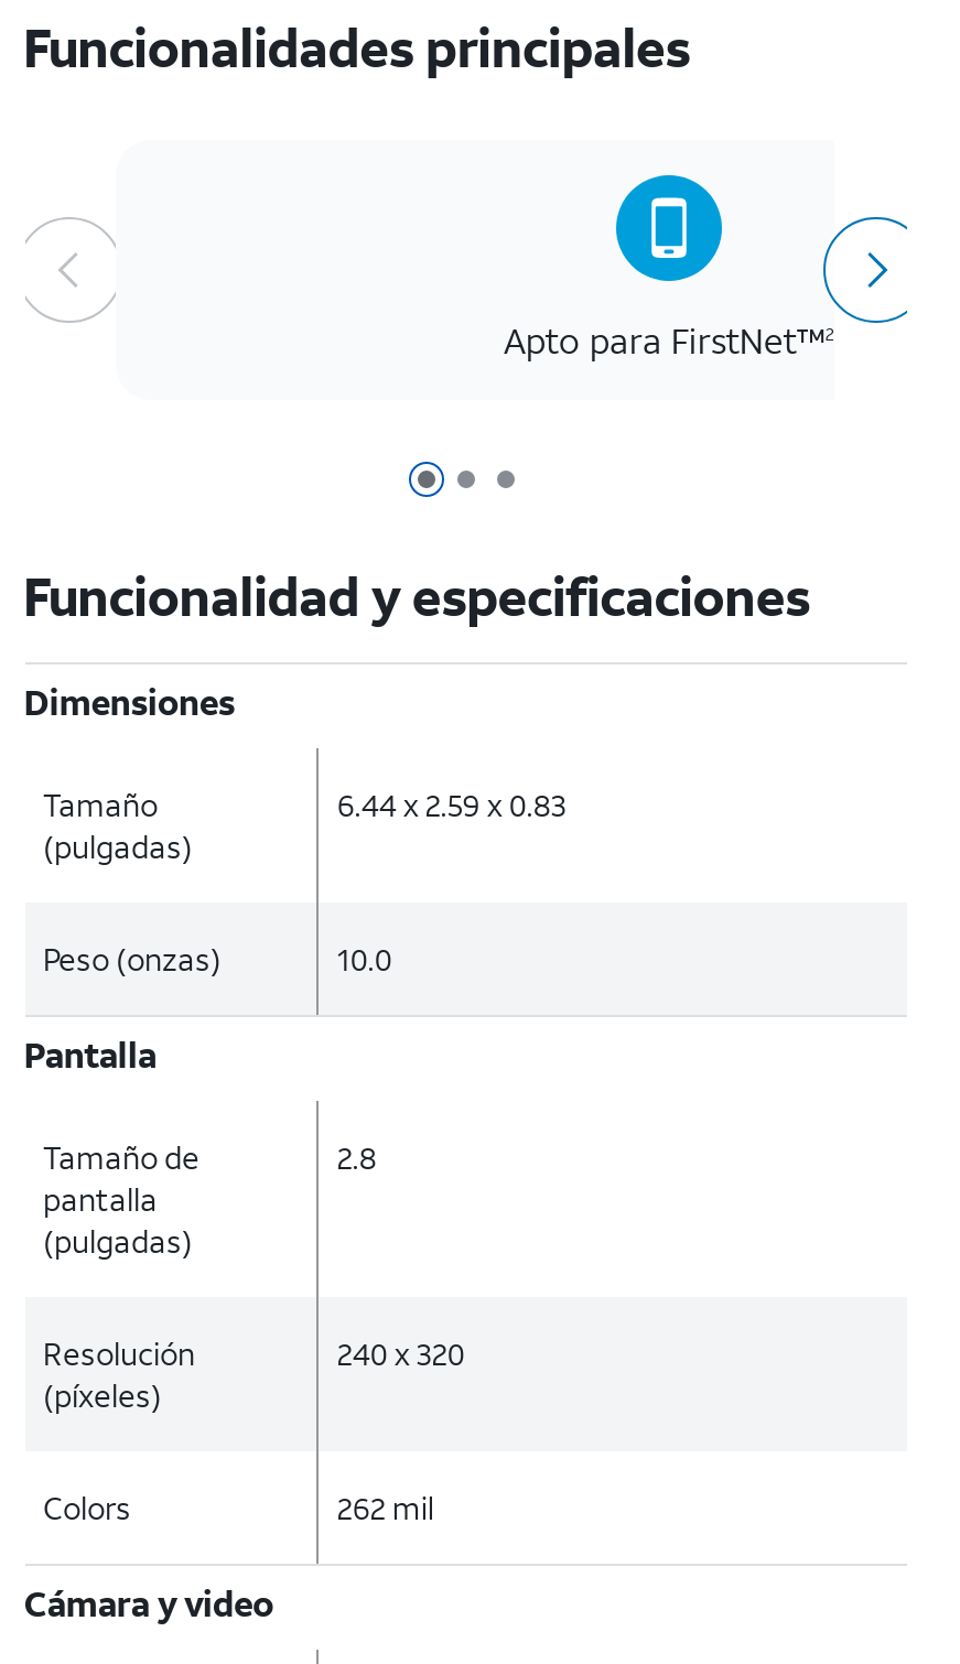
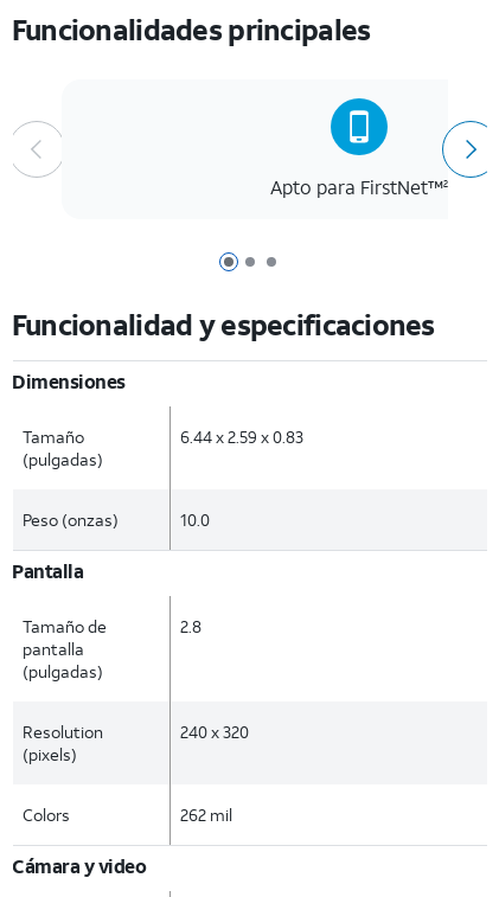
[43,1332,195,1416] Resolución | (píxeles) -> [23,720,103,765] Resolution | (pixels)

